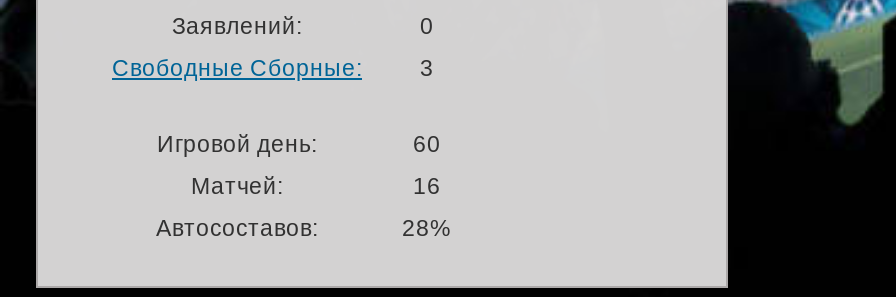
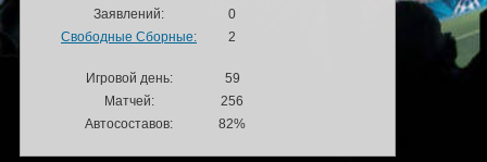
[420,54,434,80] 3 -> [228,29,236,43] 2
[413,130,441,156] 60 -> [224,71,240,85] 59
[413,172,441,198] 16 -> [221,93,243,108] 256
[402,214,452,240] 28% -> [218,116,246,130] 82%

